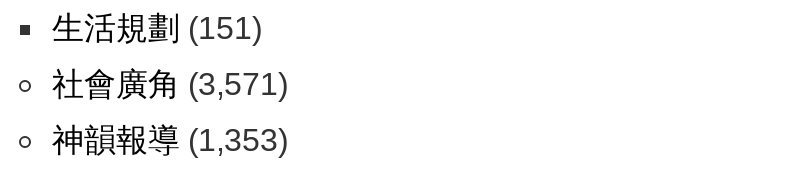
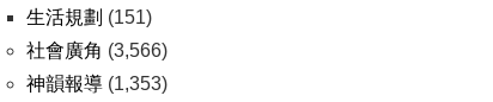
[52,67,288,101] 社會廣角(3,571) -> [26,40,168,60] 社會廣角(3,566)

